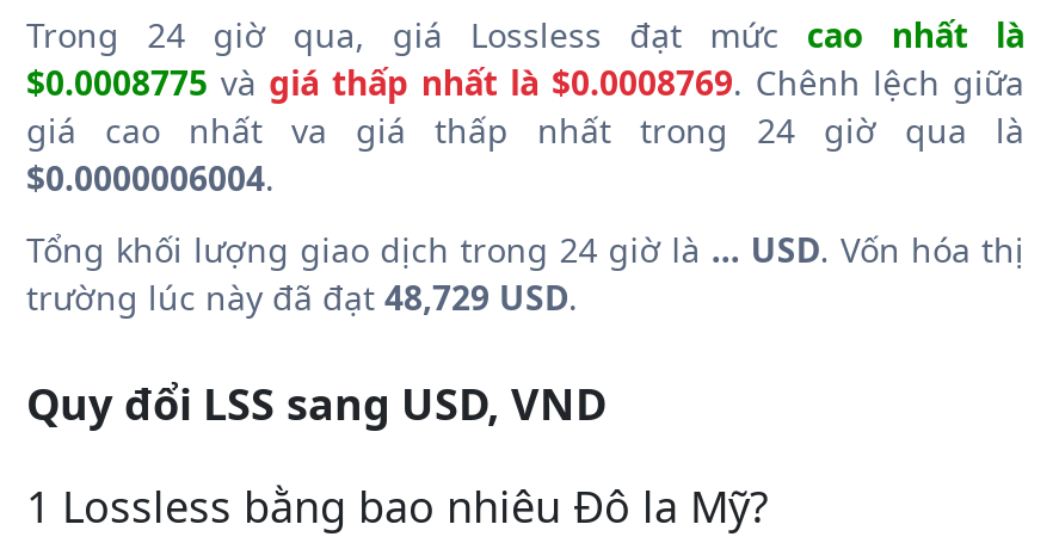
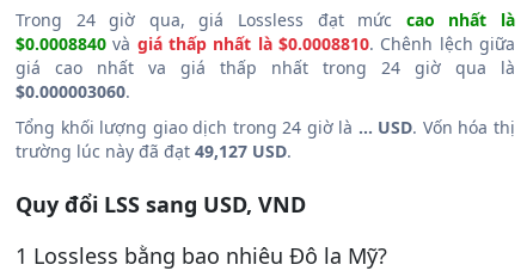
[26,59,1024,104] $0.0008775 và giá thấp nhất là $0.0008769. Chênh lệch giữa -> [16,32,515,55] $0.0008840 và giá thấp nhất là $0.0008810. Chênh lệch giữa
[26,154,275,200] $0.0000006004. -> [16,80,130,102] $0.000003060.
[26,274,578,319] trường lúc này đã đạt 48,729 USD. -> [16,139,292,162] trường lúc này đã đạt 49,127 USD.

